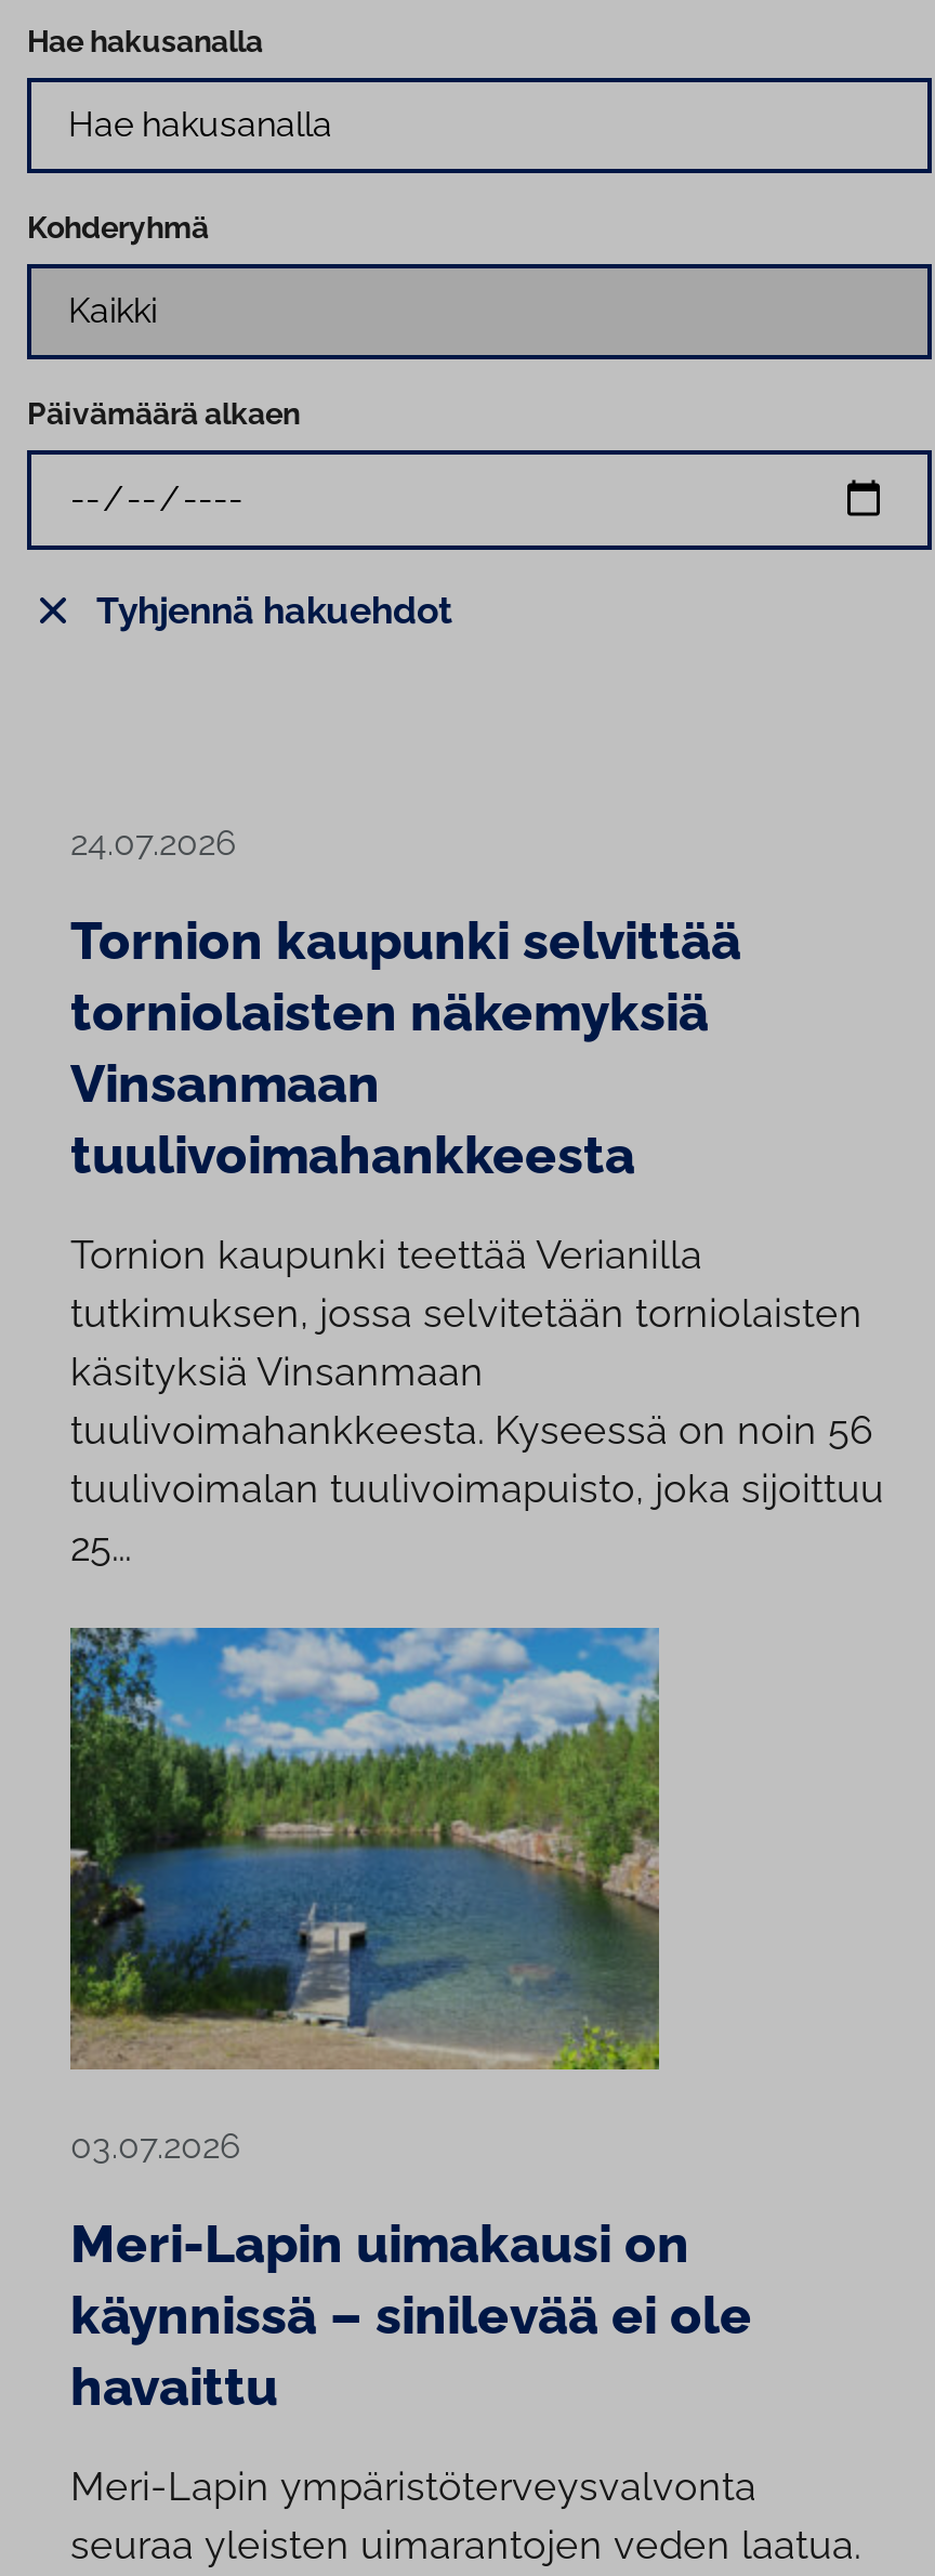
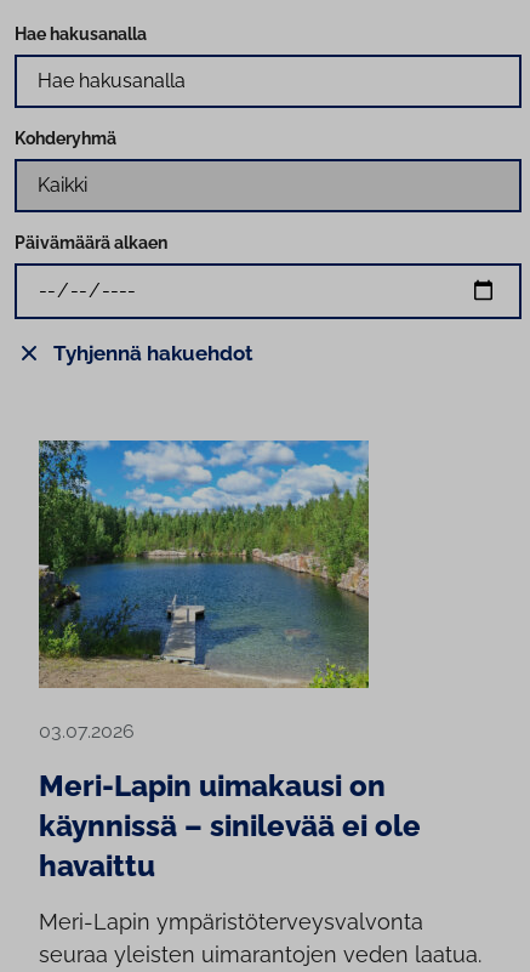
[70,822,884,1569] 24.07.2026 | Tornion kaupunki selvittää | torniolaisten näkemyksiä | Vinsanmaan | tuulivoimahankkeesta | Tornion kaupunki teettää Verianilla | tutkimuksen, jossa selvitetään torniolaisten | käsityksiä Vinsanmaan | tuulivoimahankkeesta. Kyseessä on noin 56 | tuulivoimalan tuulivoimapuisto, joka sijoittuu | 25... -> none

